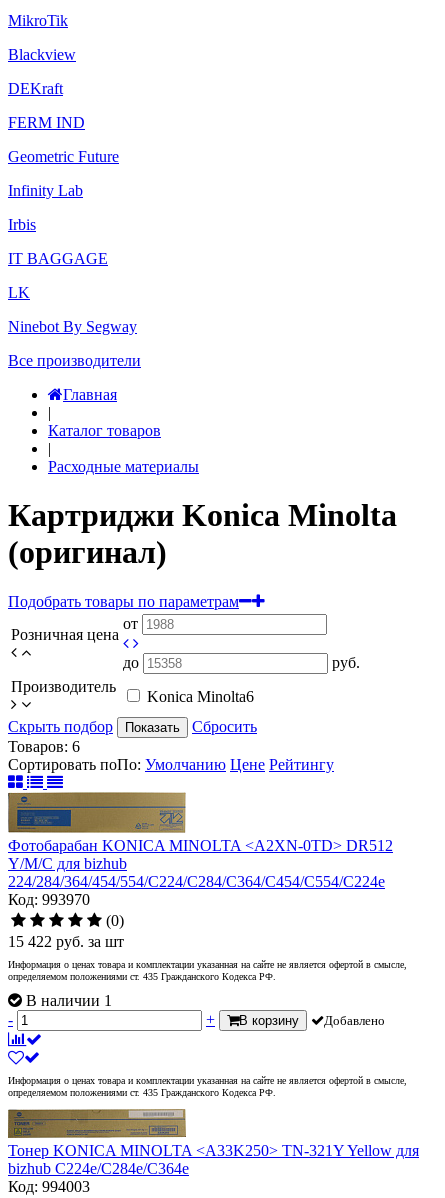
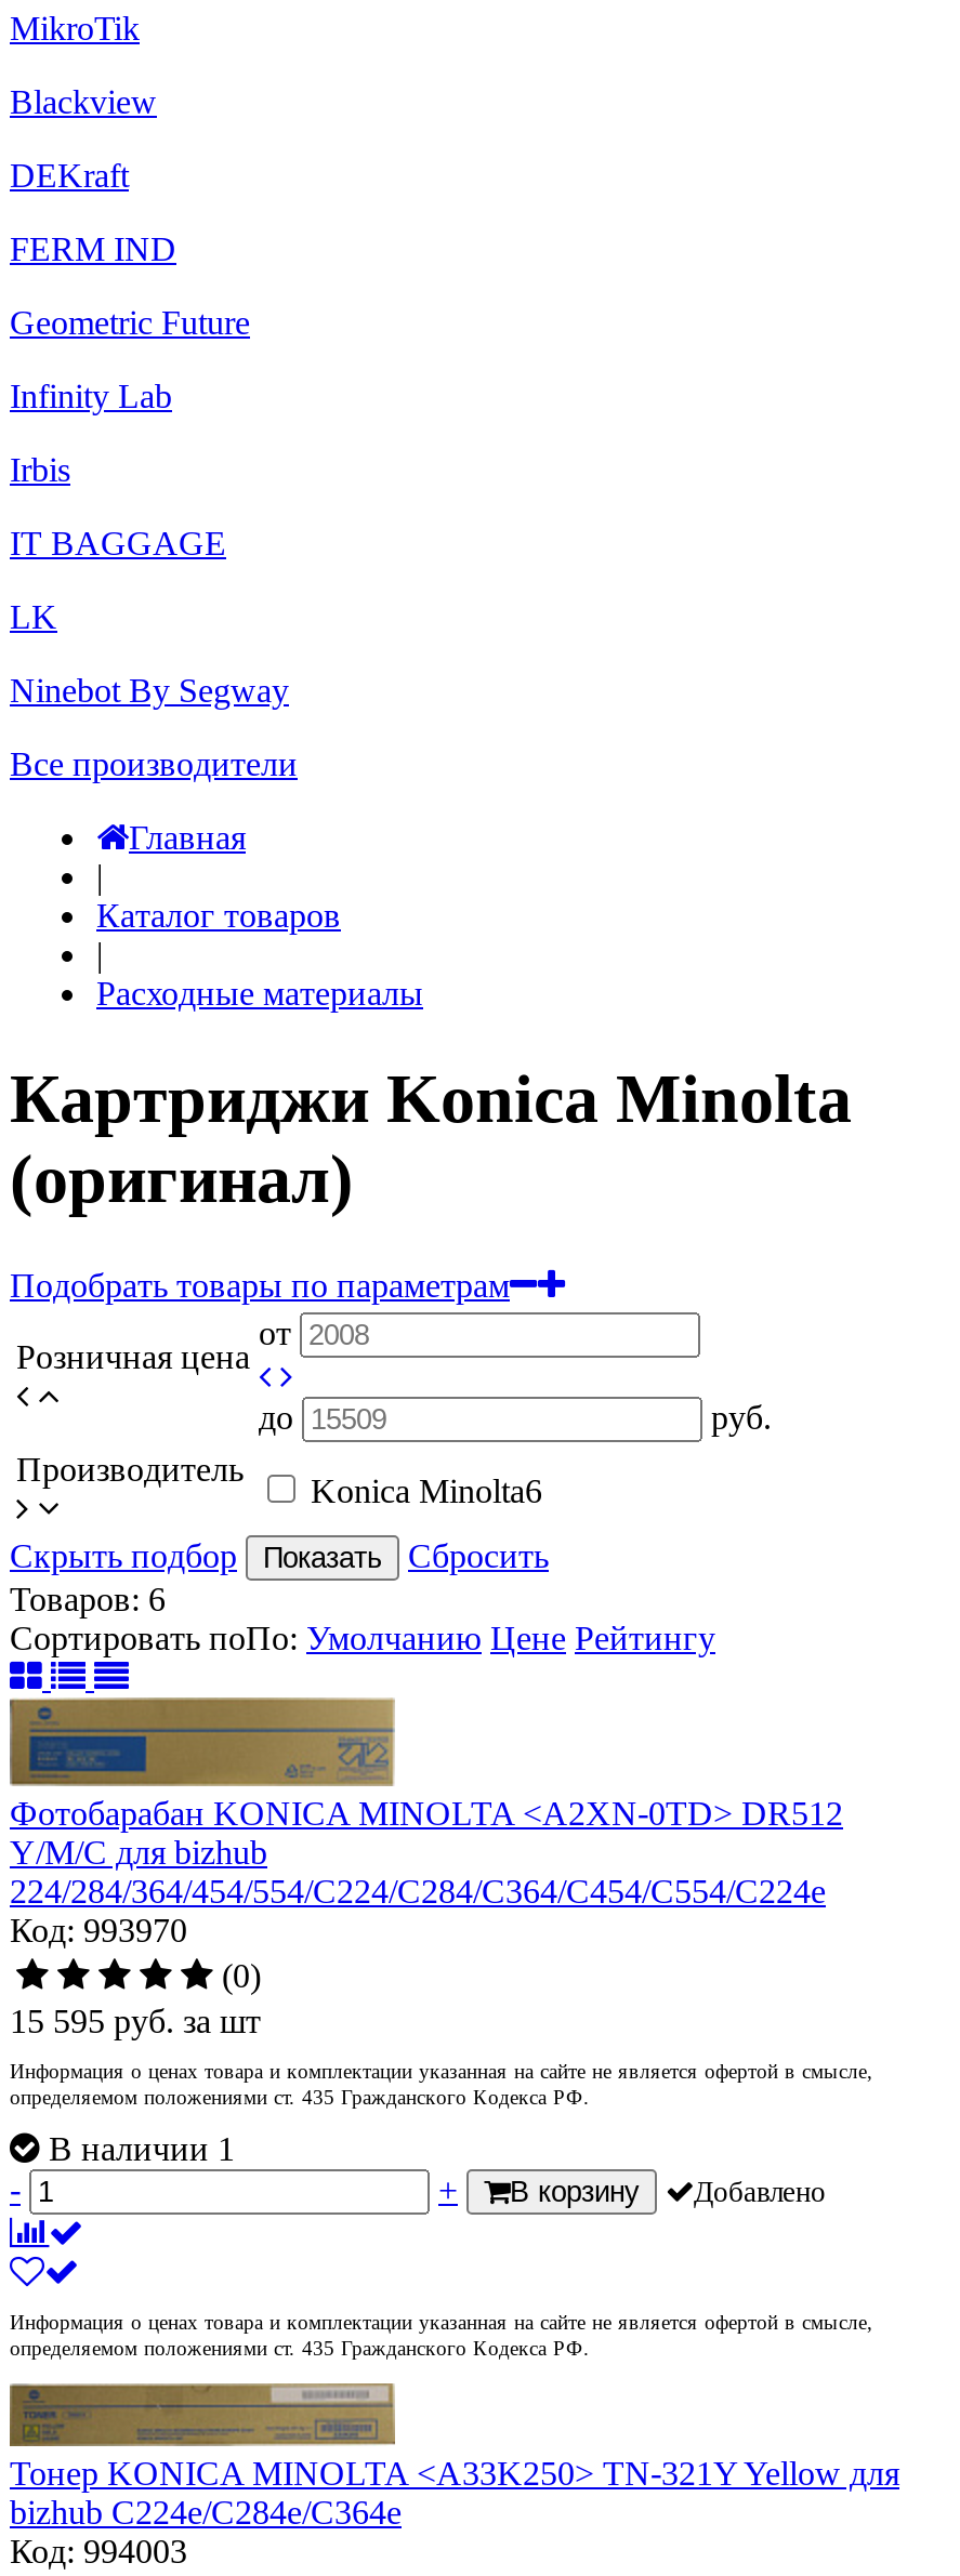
[8,933,124,950] 15 422 руб. за шт -> [10,2002,261,2039] 15 595 руб. за шт

